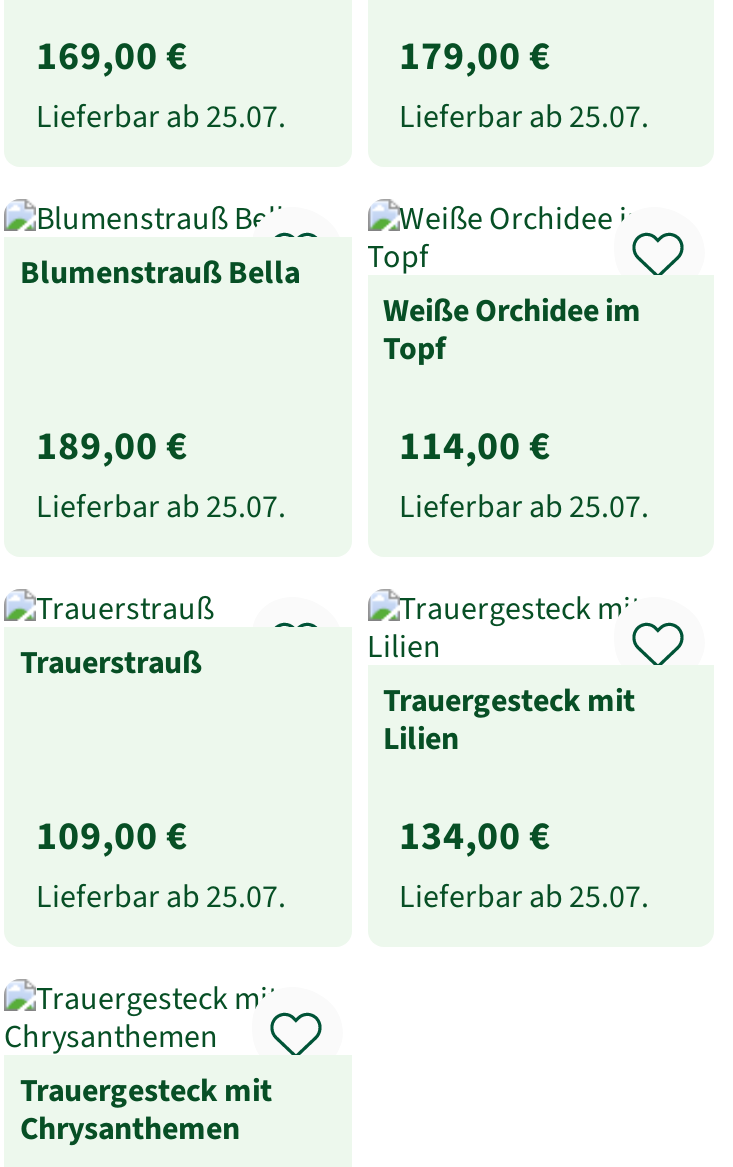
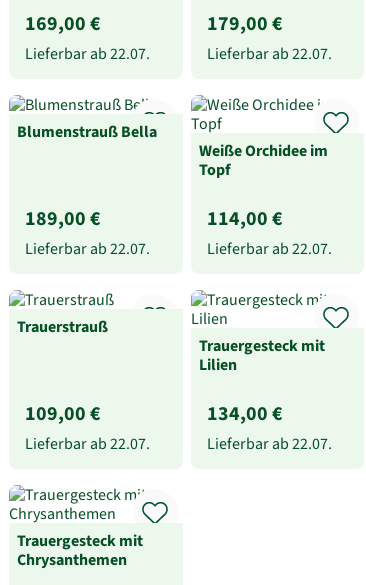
[36,95,286,137] Lieferbar ab 25.07. -> [25,43,150,64] Lieferbar ab 22.07.
[399,95,649,137] Lieferbar ab 25.07. -> [206,43,331,64] Lieferbar ab 22.07.
[36,485,286,527] Lieferbar ab 25.07. -> [25,238,150,259] Lieferbar ab 22.07.
[399,485,649,527] Lieferbar ab 25.07. -> [206,238,331,259] Lieferbar ab 22.07.
[36,875,286,917] Lieferbar ab 25.07. -> [25,433,150,454] Lieferbar ab 22.07.
[399,875,649,917] Lieferbar ab 25.07. -> [206,433,331,454] Lieferbar ab 22.07.

